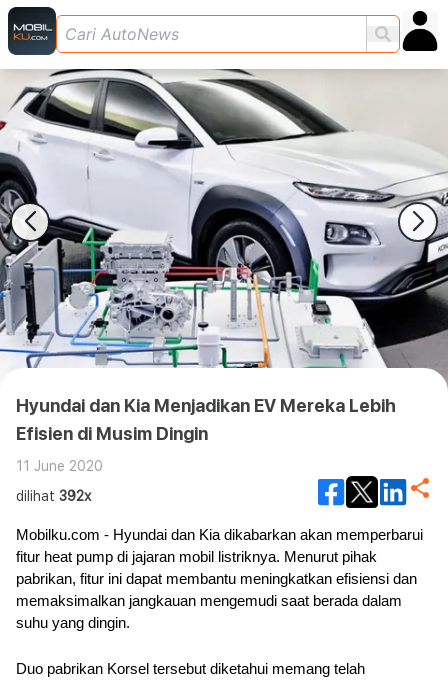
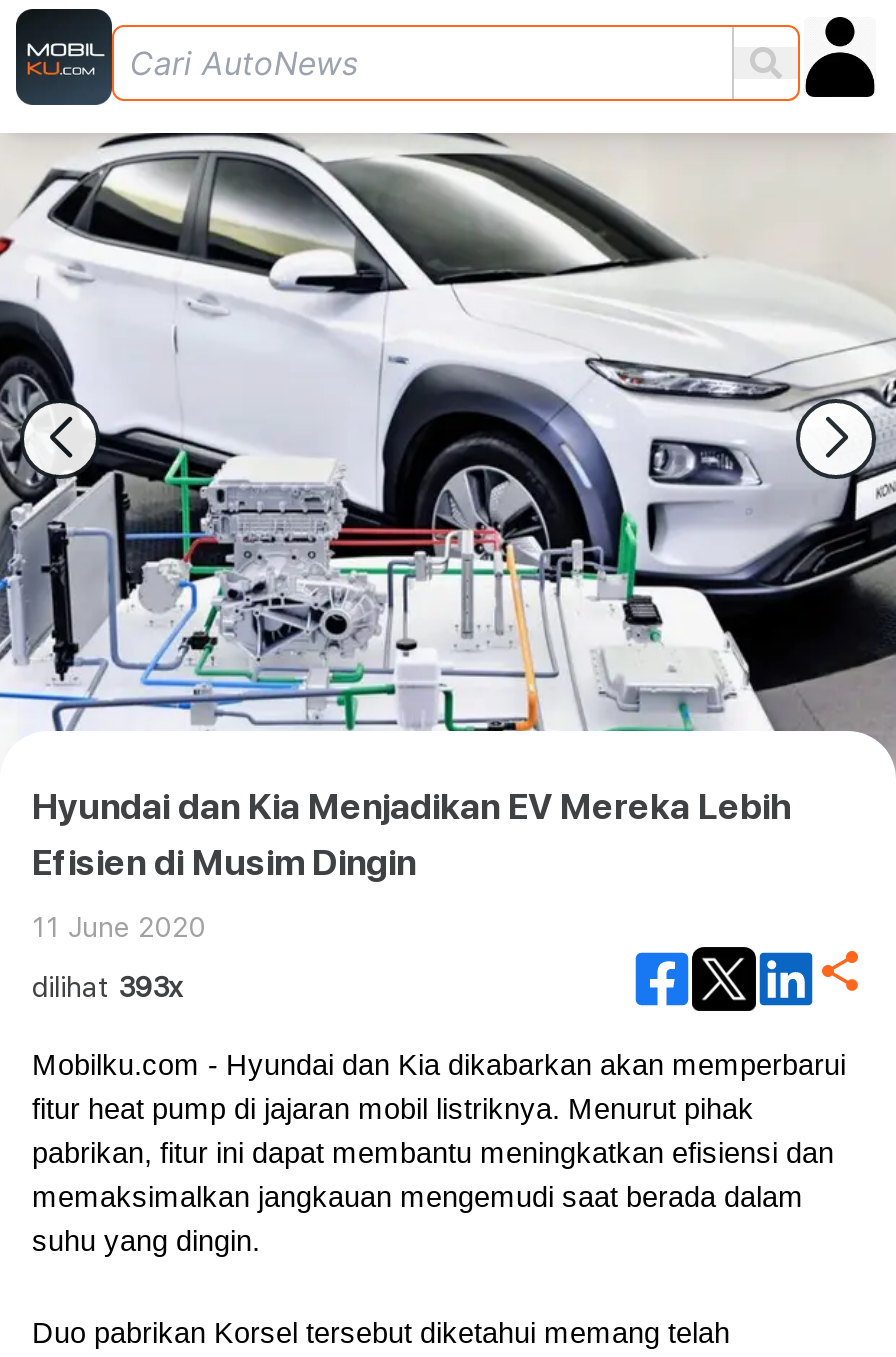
[16,488,91,504] dilihat 392x -> [32,971,182,1003] dilihat 393x

